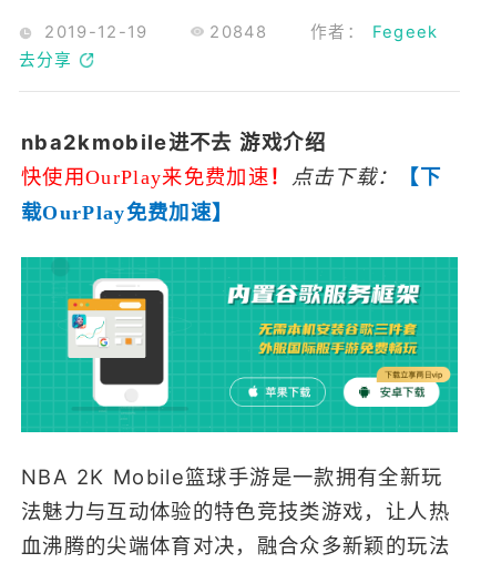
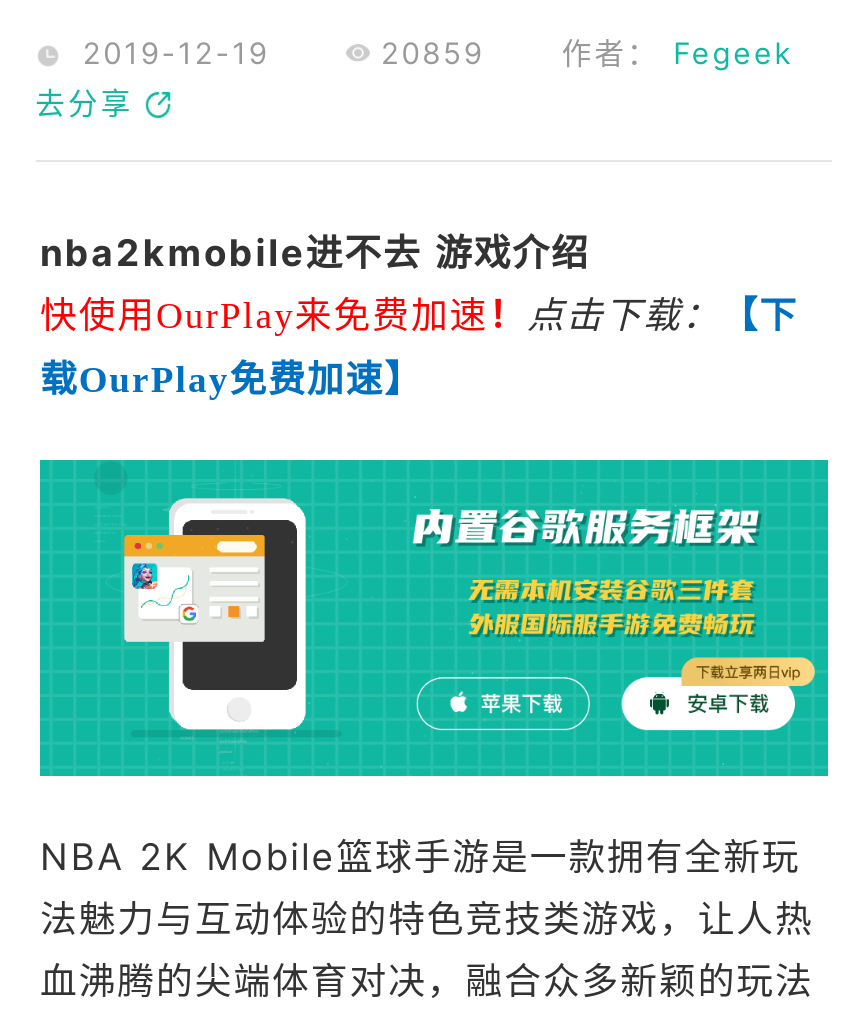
[210,22,267,42] 20848 -> [381,35,484,71] 20859

